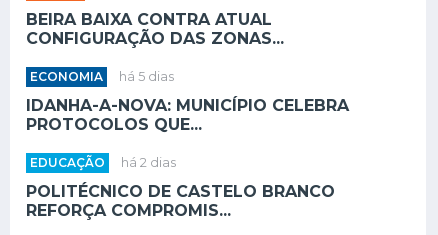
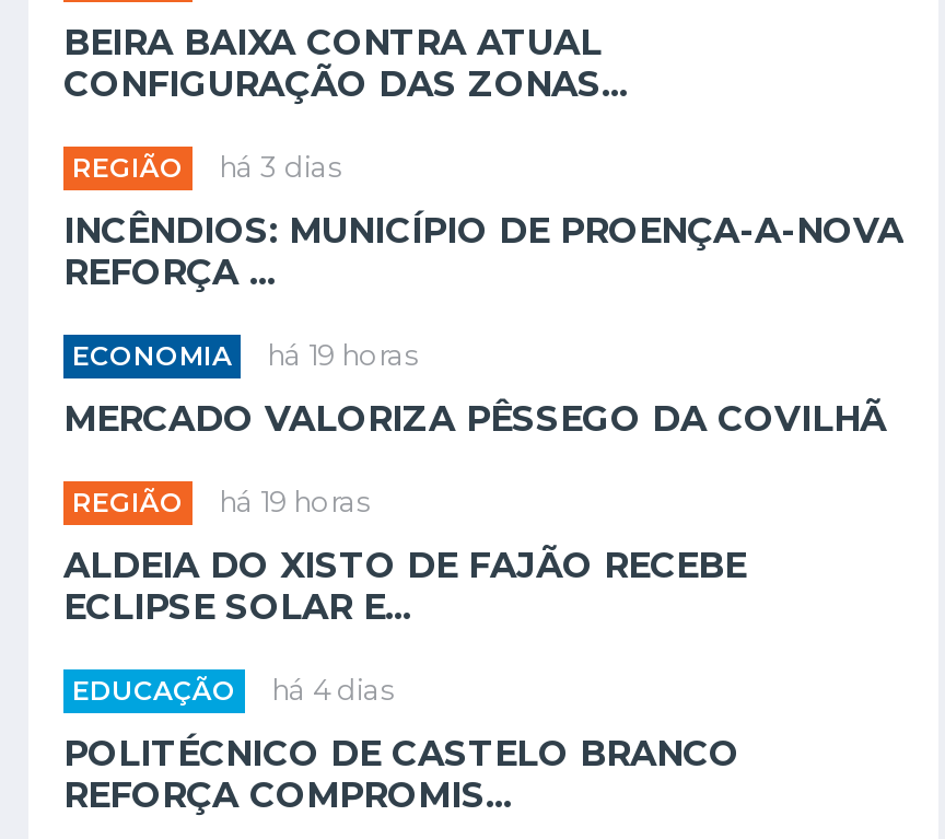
none -> [63,151,903,293] REGIÃO | há 3 dias | INCÊNDIOS: MUNICÍPIO DE PROENÇA-A-NOVA | REFORÇA ...
[26,69,349,134] há 5 dias | IDANHA-A-NOVA: MUNICÍPIO CELEBRA | PROTOCOLOS QUE... -> [63,339,886,628] há 19 horas | MERCADO VALORIZA PÊSSEGO DA COVILHÃ | REGIÃO | há 19 horas | ALDEIA DO XISTO DE FAJÃO RECEBE | ECLIPSE SOLAR E...
[30,155,176,170] EDUCAÇÃO há 2 dias -> [72,674,394,707] EDUCAÇÃO há 4 dias

